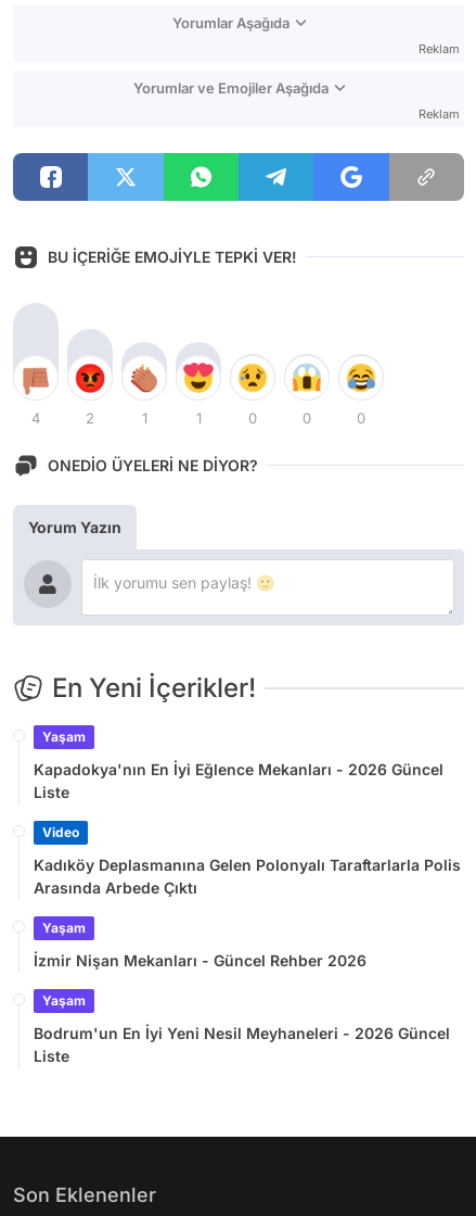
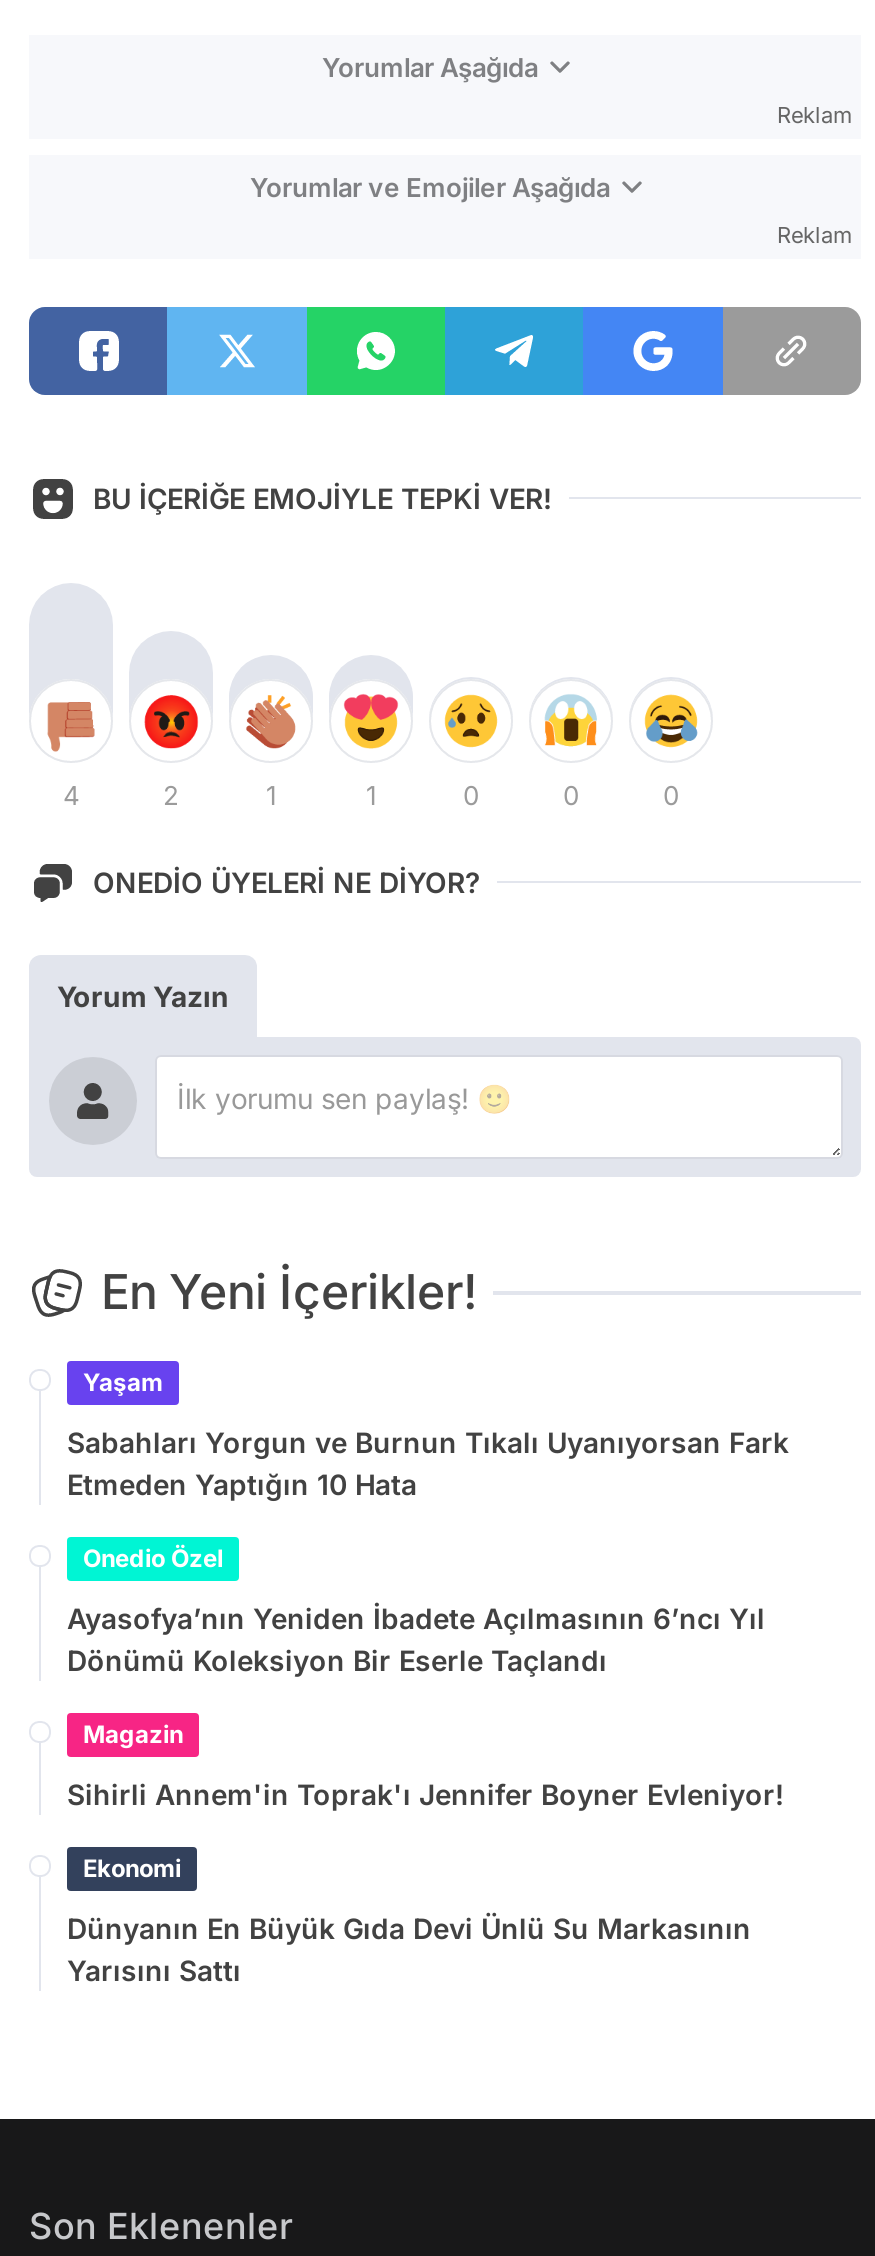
[34,760,443,801] Kapadokya'nın En İyi Eğlence Mekanları - 2026 Güncel | Liste -> [67,1425,789,1501] Sabahları Yorgun ve Burnun Tıkalı Uyanıyorsan Fark | Etmeden Yaptığın 10 Hata
[42,824,79,840] Video -> [83,1543,223,1573] Onedio Özel
[34,855,461,897] Kadıköy Deplasmanına Gelen Polonyalı Taraftarlarla Polis | Arasında Arbede Çıktı -> [67,1601,765,1677] Ayasofya’nın Yeniden İbadete Açılmasının 6’ncı Yıl | Dönümü Koleksiyon Bir Eserle Taçlandı
[42,919,86,936] Yaşam -> [83,1719,183,1749] Magazin
[34,951,366,969] İzmir Nişan Mekanları - Güncel Rehber 2026 -> [67,1777,785,1811] Sihirli Annem'in Toprak'ı Jennifer Boyner Evleniyor!
[42,992,86,1008] Yaşam -> [83,1853,181,1883] Ekonomi
[34,1024,450,1065] Bodrum'un En İyi Yeni Nesil Meyhaneleri - 2026 Güncel | Liste -> [67,1911,751,1987] Dünyanın En Büyük Gıda Devi Ünlü Su Markasının | Yarısını Sattı

